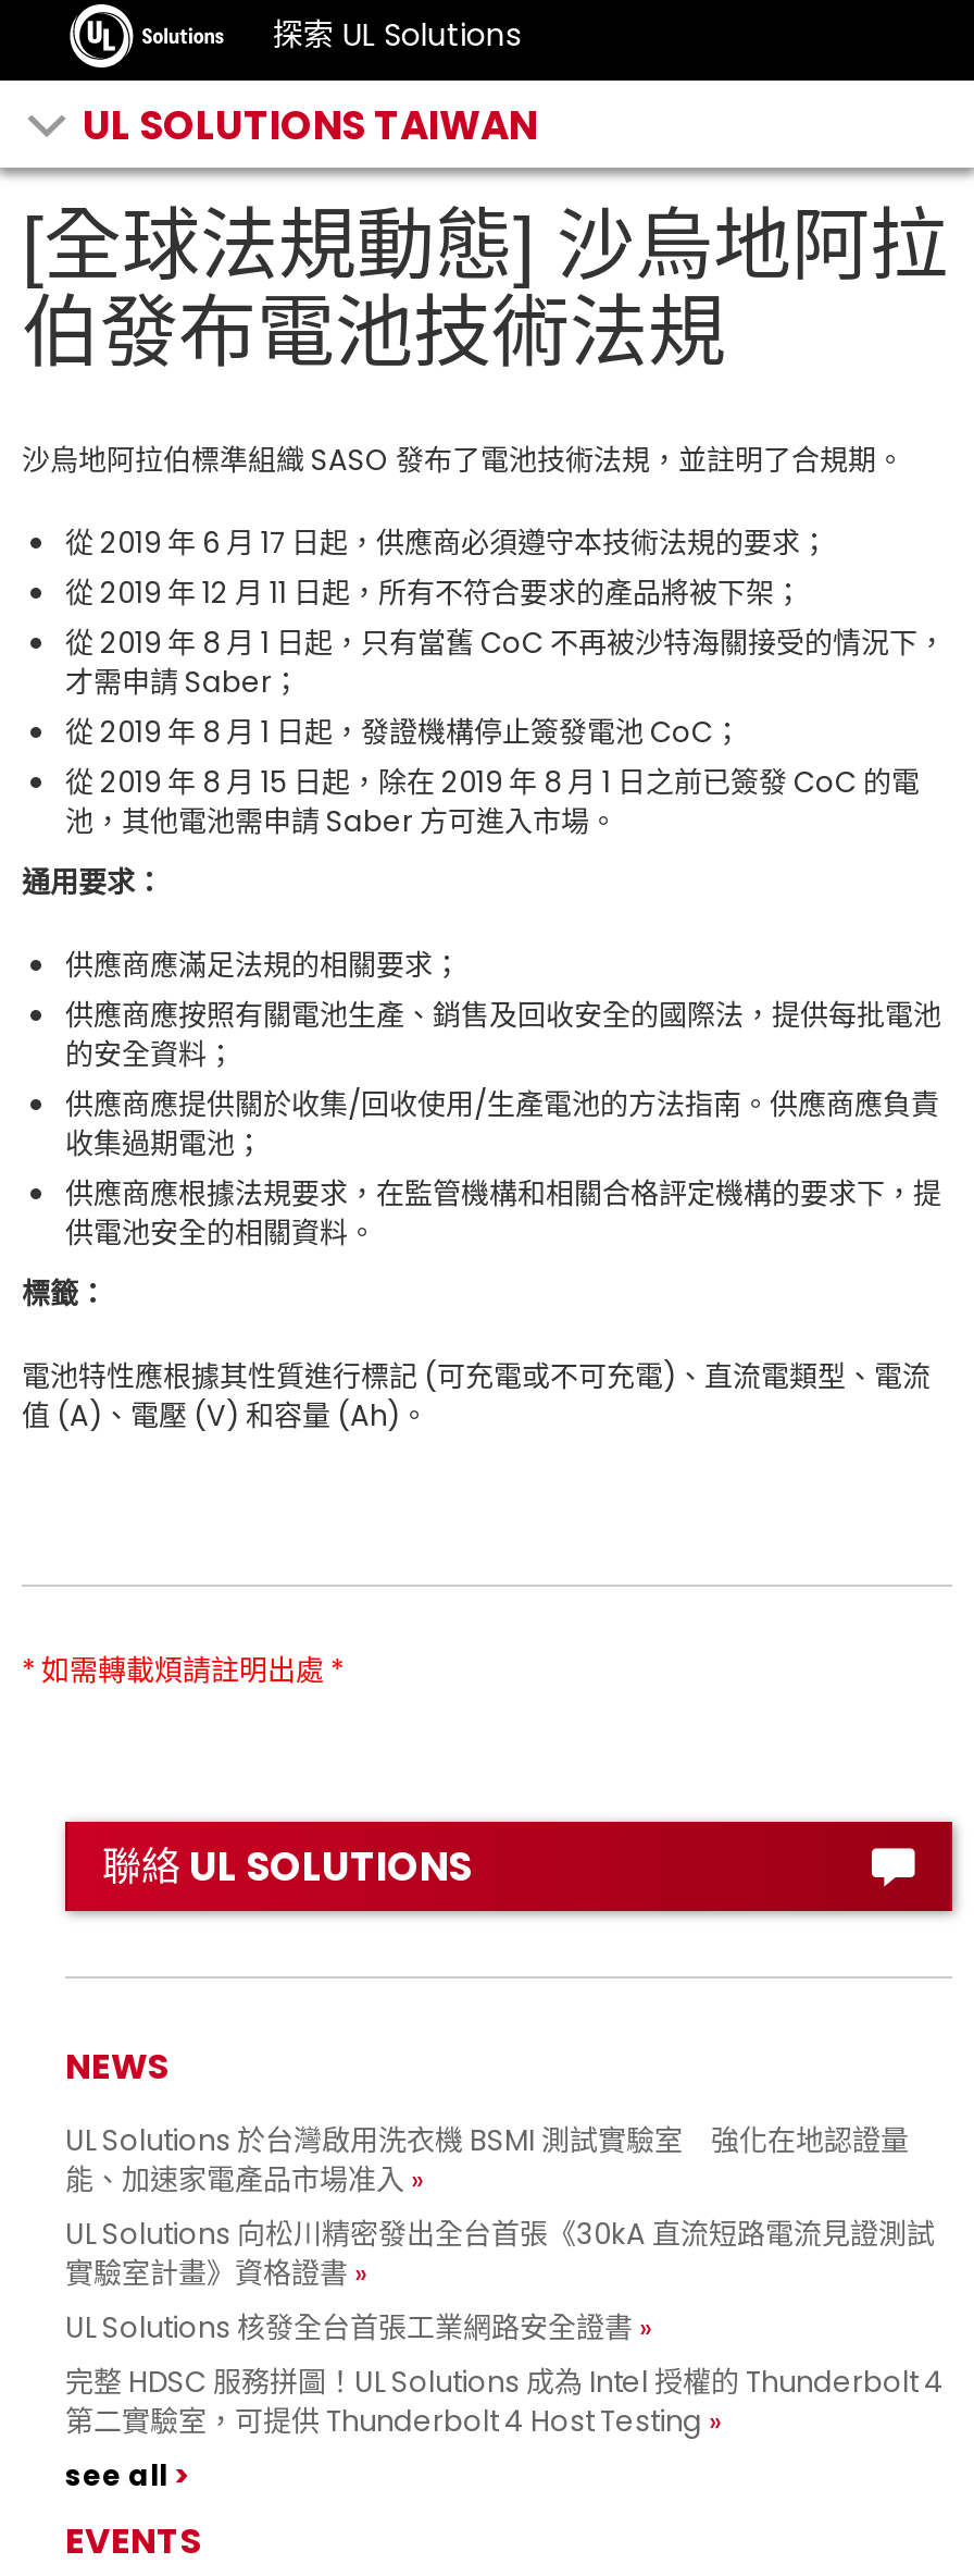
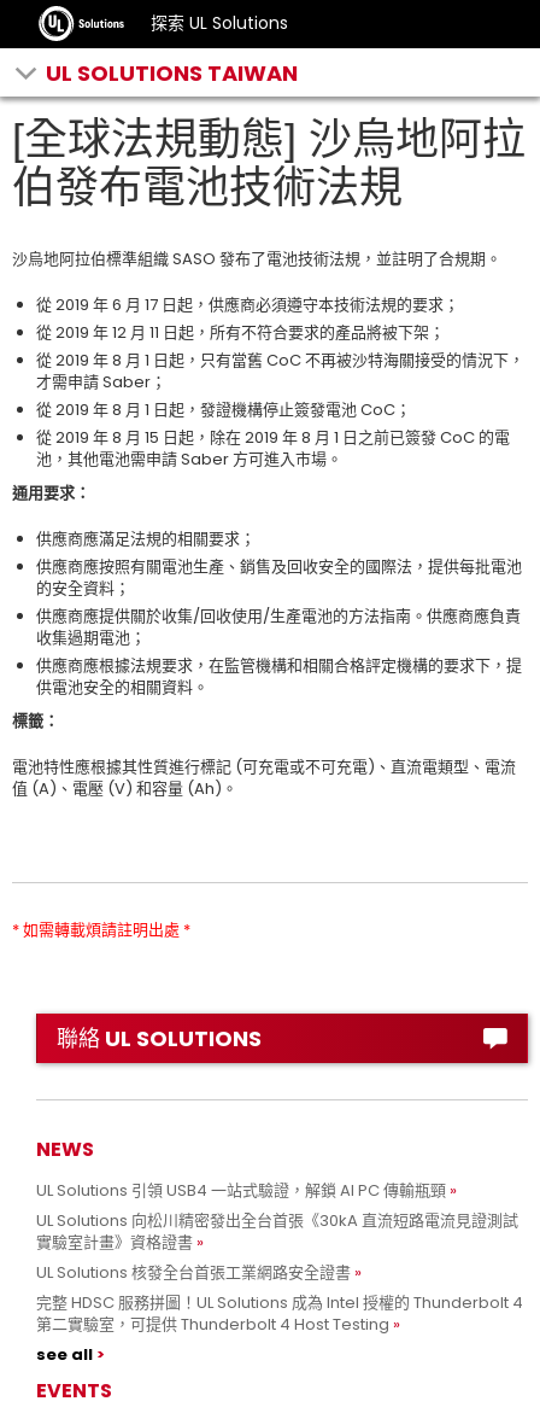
[65,2120,909,2201] UL Solutions 於台灣啟用洗衣機 BSMI 測試實驗室 強化在地認證量 | 能、加速家電產品市場准入 -> [36,1179,446,1202] UL Solutions 引領 USB4 一站式驗證，解鎖 AI PC 傳輸瓶頸

